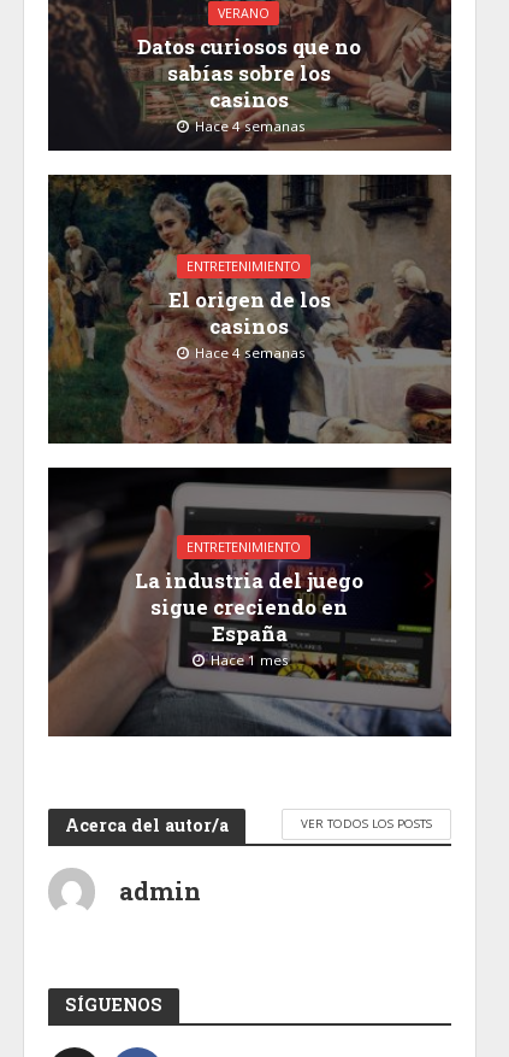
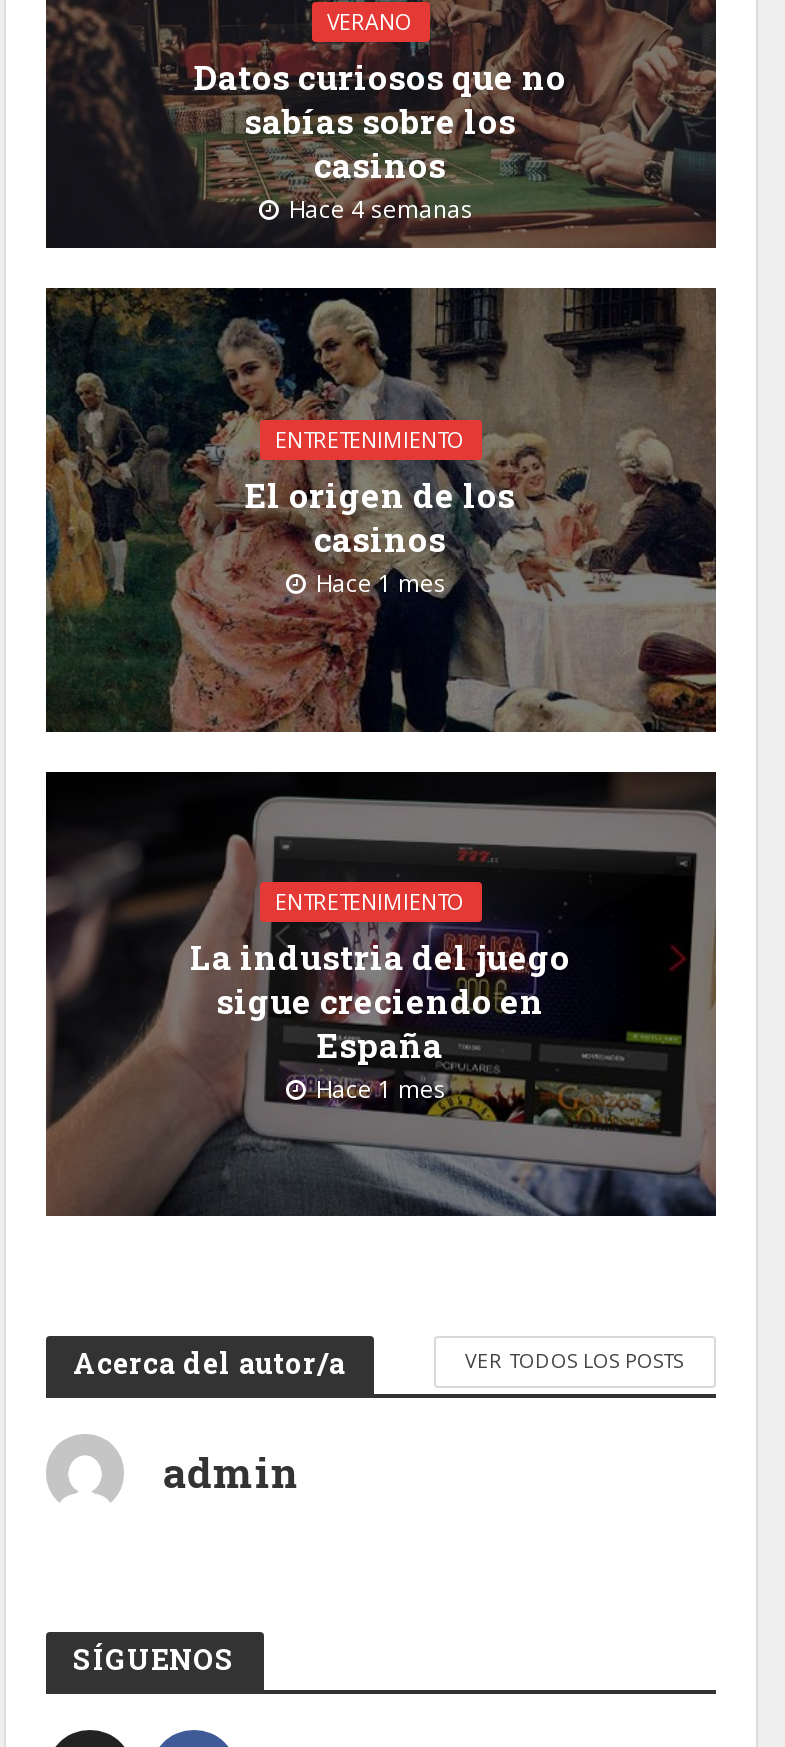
[194,344,305,362] Hace 4 semanas -> [316,569,446,599] Hace 1 mes

